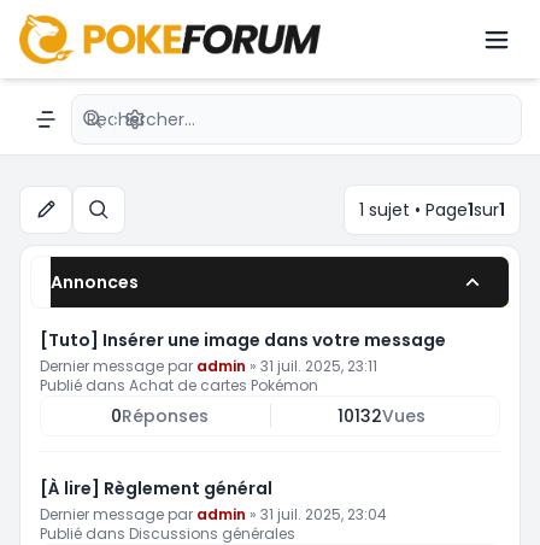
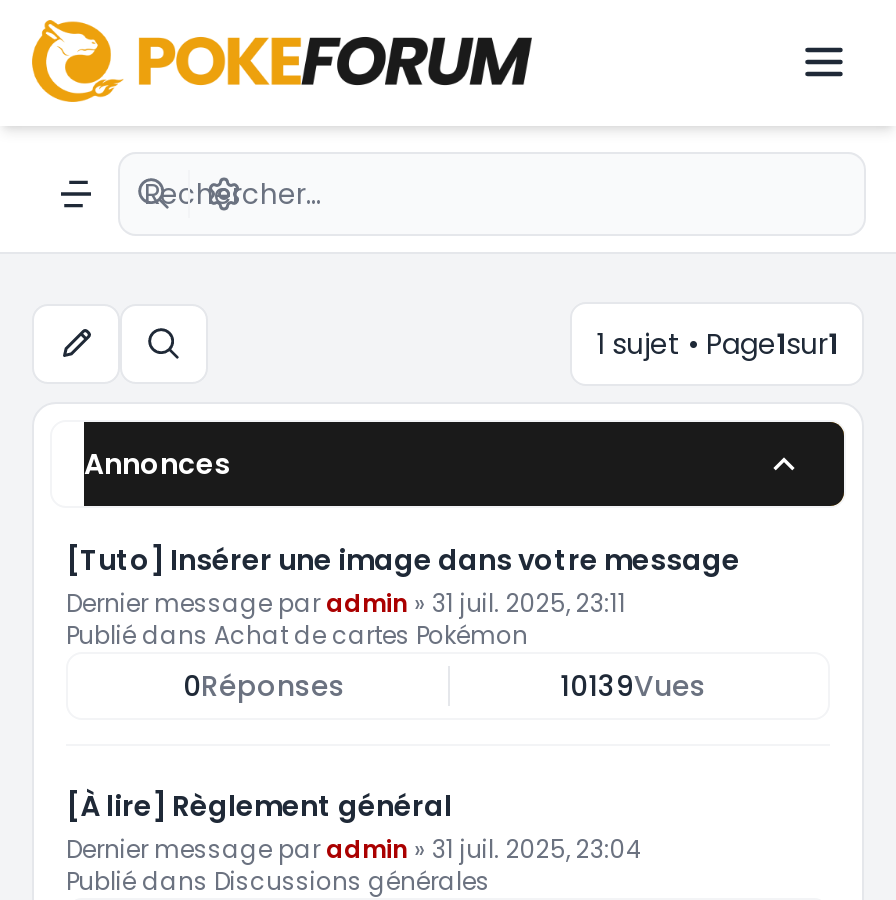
[337,405,425,429] 10132Vues -> [560,667,706,707] 10139Vues

